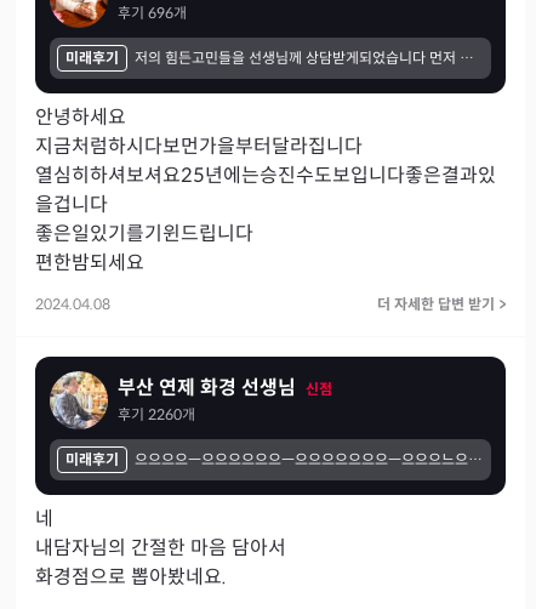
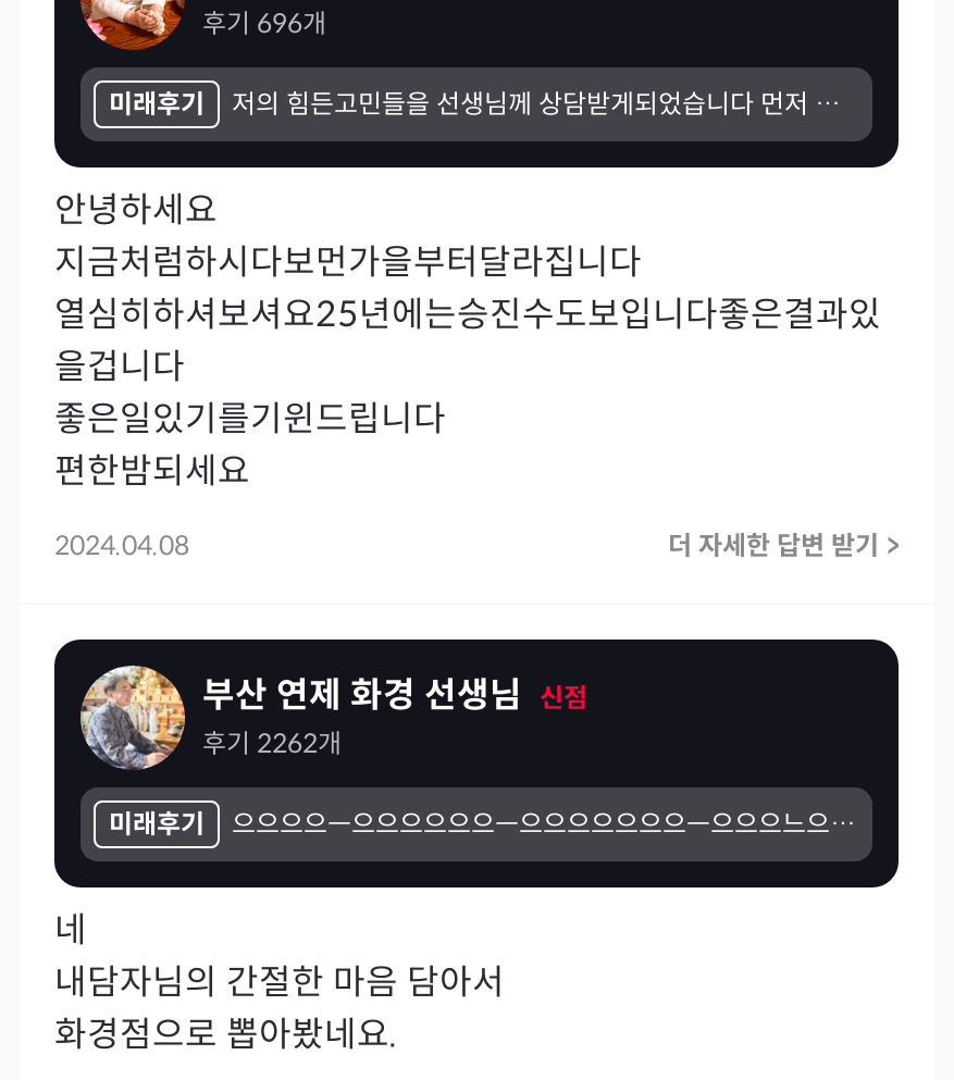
[118,405,195,423] 후기 2260개 -> [202,727,342,759] 후기 2262개

